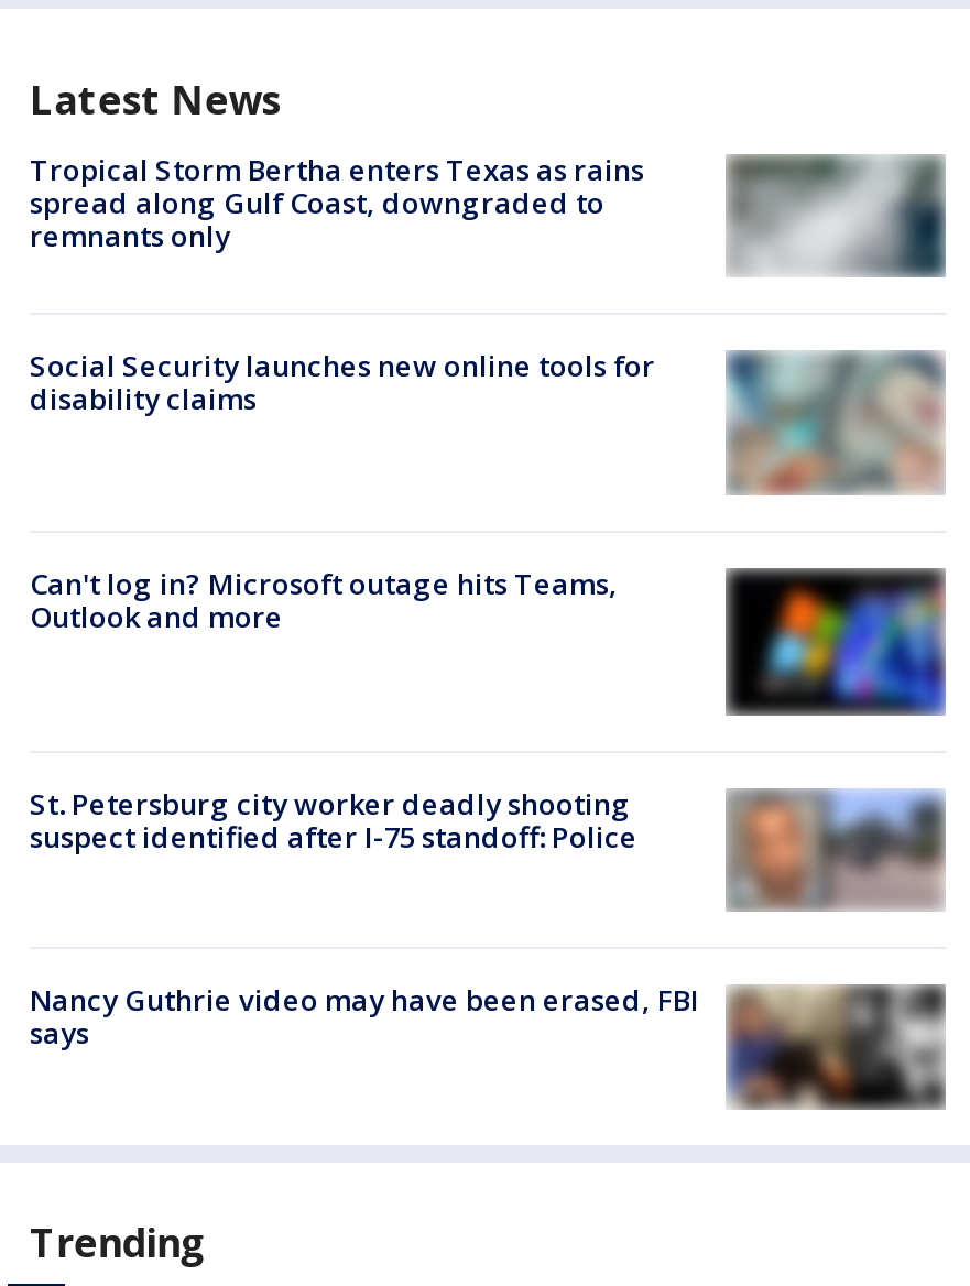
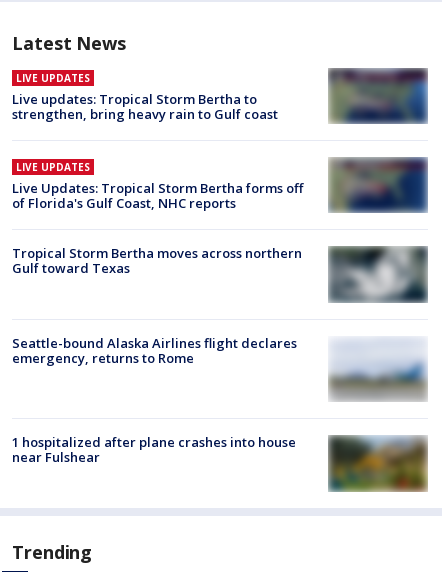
[30,150,644,255] Tropical Storm Bertha enters Texas as rains | spread along Gulf Coast, downgraded to | remnants only -> [12,71,278,123] LIVE UPDATES | Live updates: Tropical Storm Bertha to | strengthen, bring heavy rain to Gulf coast
[732,156,946,277] [image] -> [329,68,428,124] [image]
[30,346,946,495] [image] | Social Security launches new online tools for | disability claims -> [12,157,428,213] [image] | LIVE UPDATES | Live Updates: Tropical Storm Bertha forms off | of Florida's Gulf Coast, NHC reports
[30,564,618,637] Can't log in? Microsoft outage hits Teams, | Outlook and more -> [12,244,302,277] Tropical Storm Bertha moves across northern | Gulf toward Texas
[723,568,948,718] [image] -> [328,246,428,313] [image]
[30,773,946,909] [image] | St. Petersburg city worker deadly shooting | suspect identified after I-75 standoff: Police -> [12,334,427,400] [image] | Seattle-bound Alaska Airlines flight declares | emergency, returns to Rome
[30,980,946,1110] [image] | Nancy Guthrie video may have been erased, FBI | says -> [12,433,428,492] [image] | 1 hospitalized after plane crashes into house | near Fulshear

